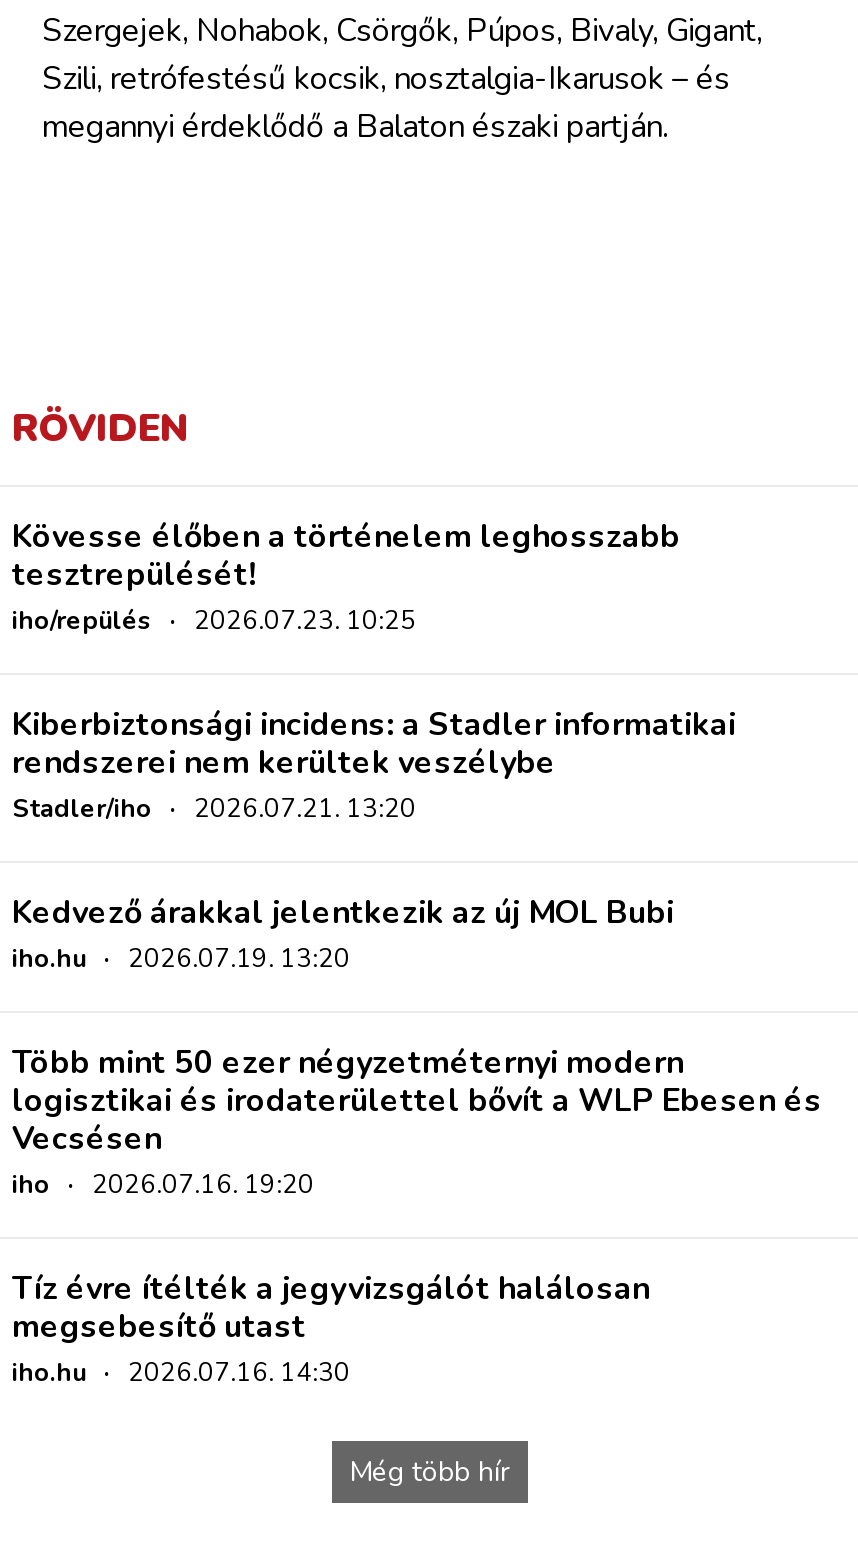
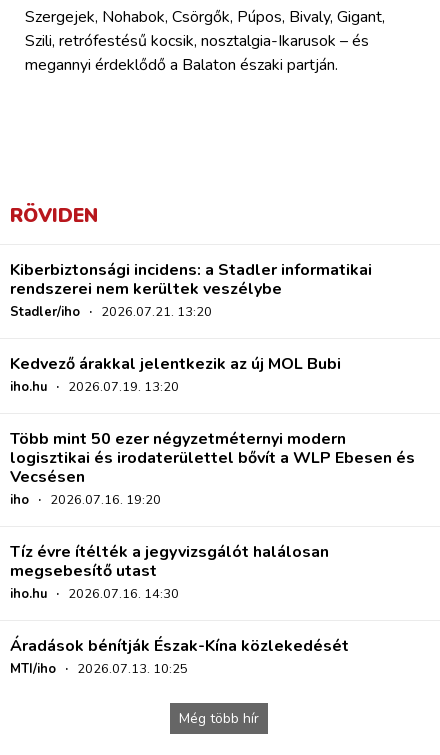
[12,515,680,639] Kövesse élőben a történelem leghosszabb | tesztrepülését! | iho/repülés · 2026.07.23. 10:25 -> none
moved [12,703,822,1391] -> [10,259,415,603]: Kiberbiztonsági incidens: a Stadler informatikai | rendszerei nem kerültek veszélybe | Stadler/iho · 2026.07.21. 13:20 | ... | megsebesítő utast | iho.hu · 2026.07.16. 14:30
none -> [10,635,349,678] Áradások bénítják Észak-Kína közlekedését | MTI/iho · 2026.07.13. 10:25

